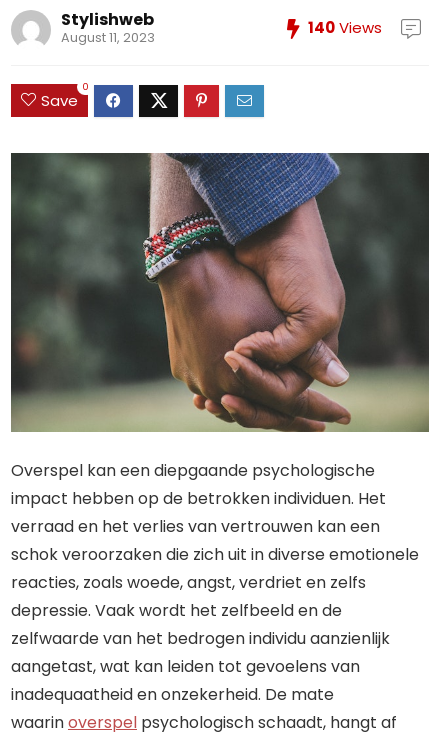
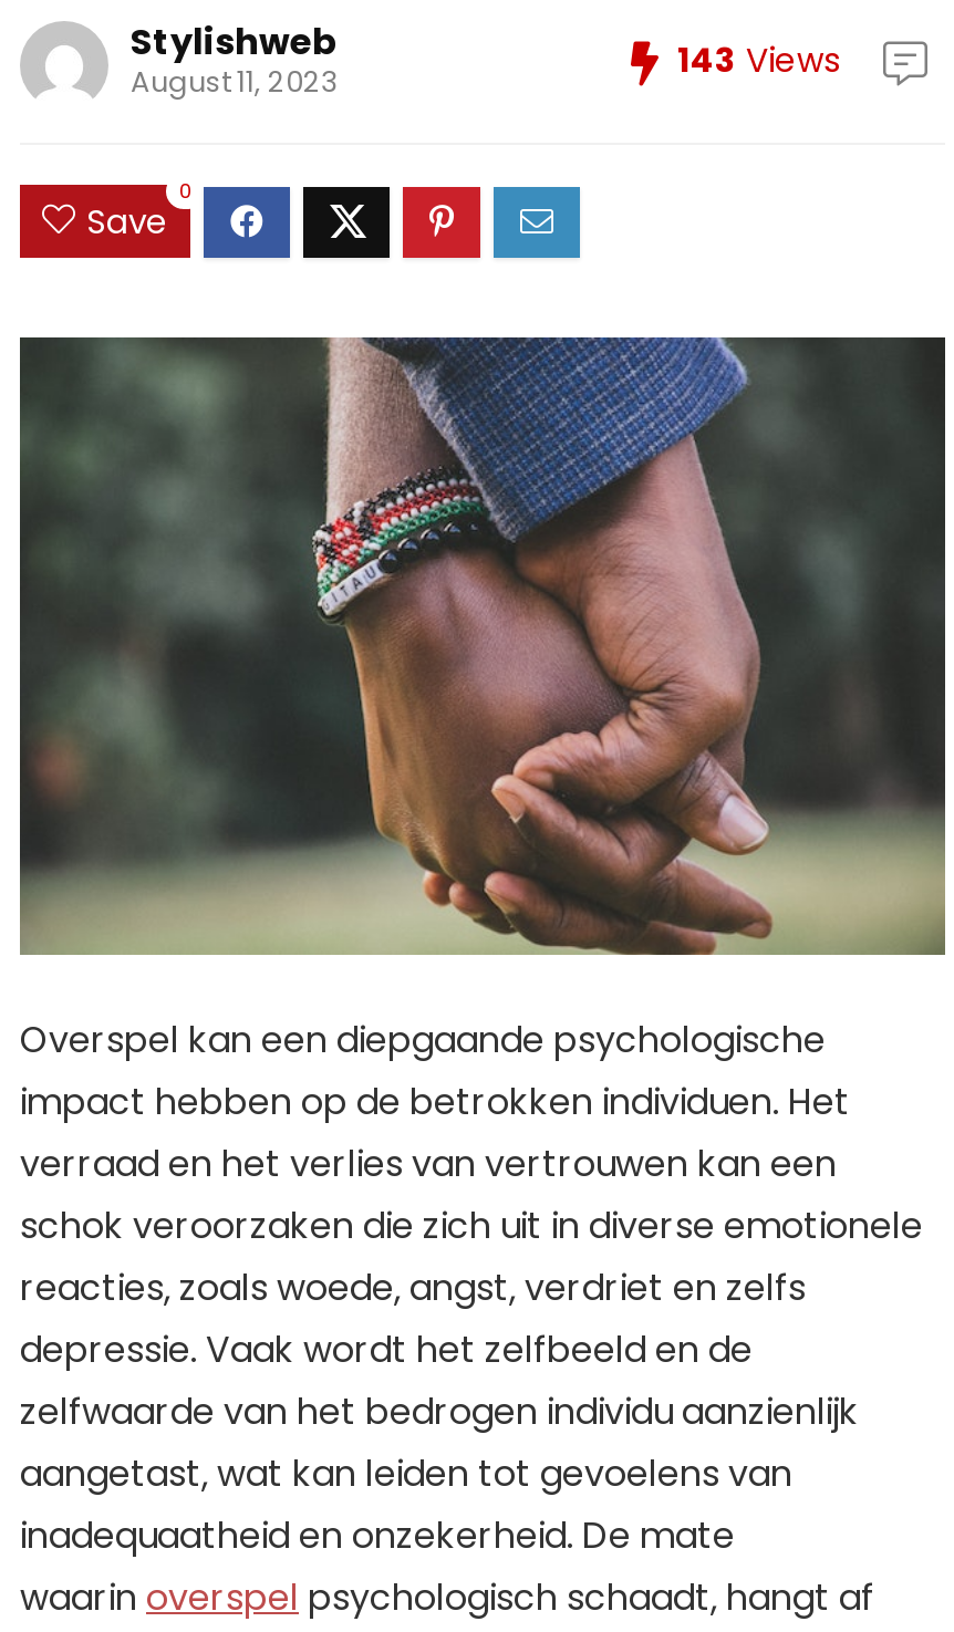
[308,17,382,38] 140 Views -> [677,37,841,83] 143 Views

